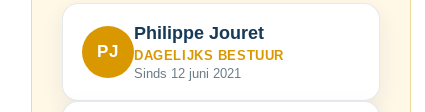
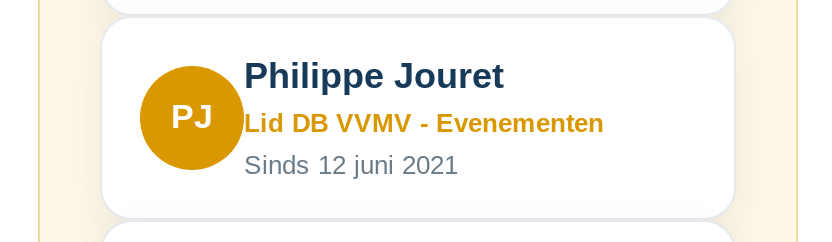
[134,48,284,63] DAGELIJKS BESTUUR -> [244,109,604,139] Lid DB VVMV - Evenementen

